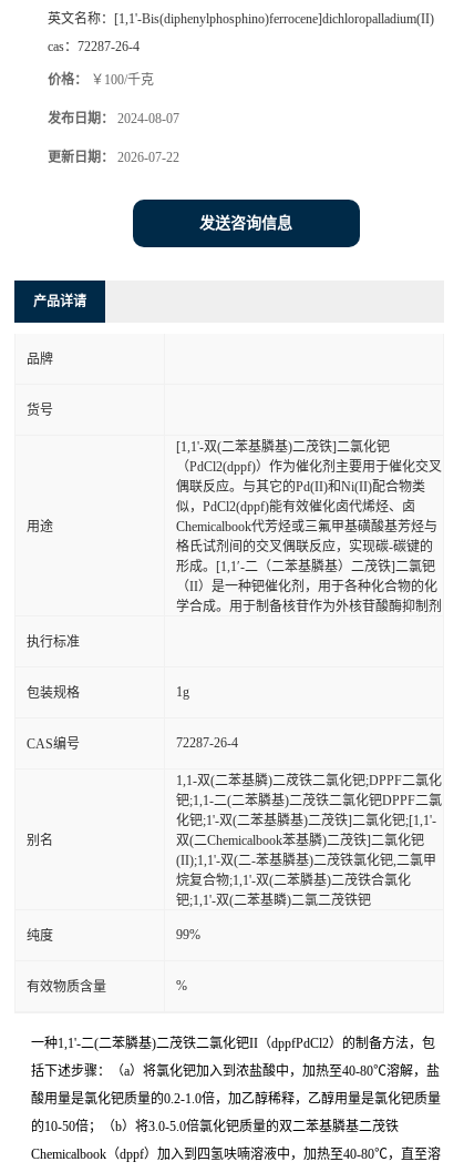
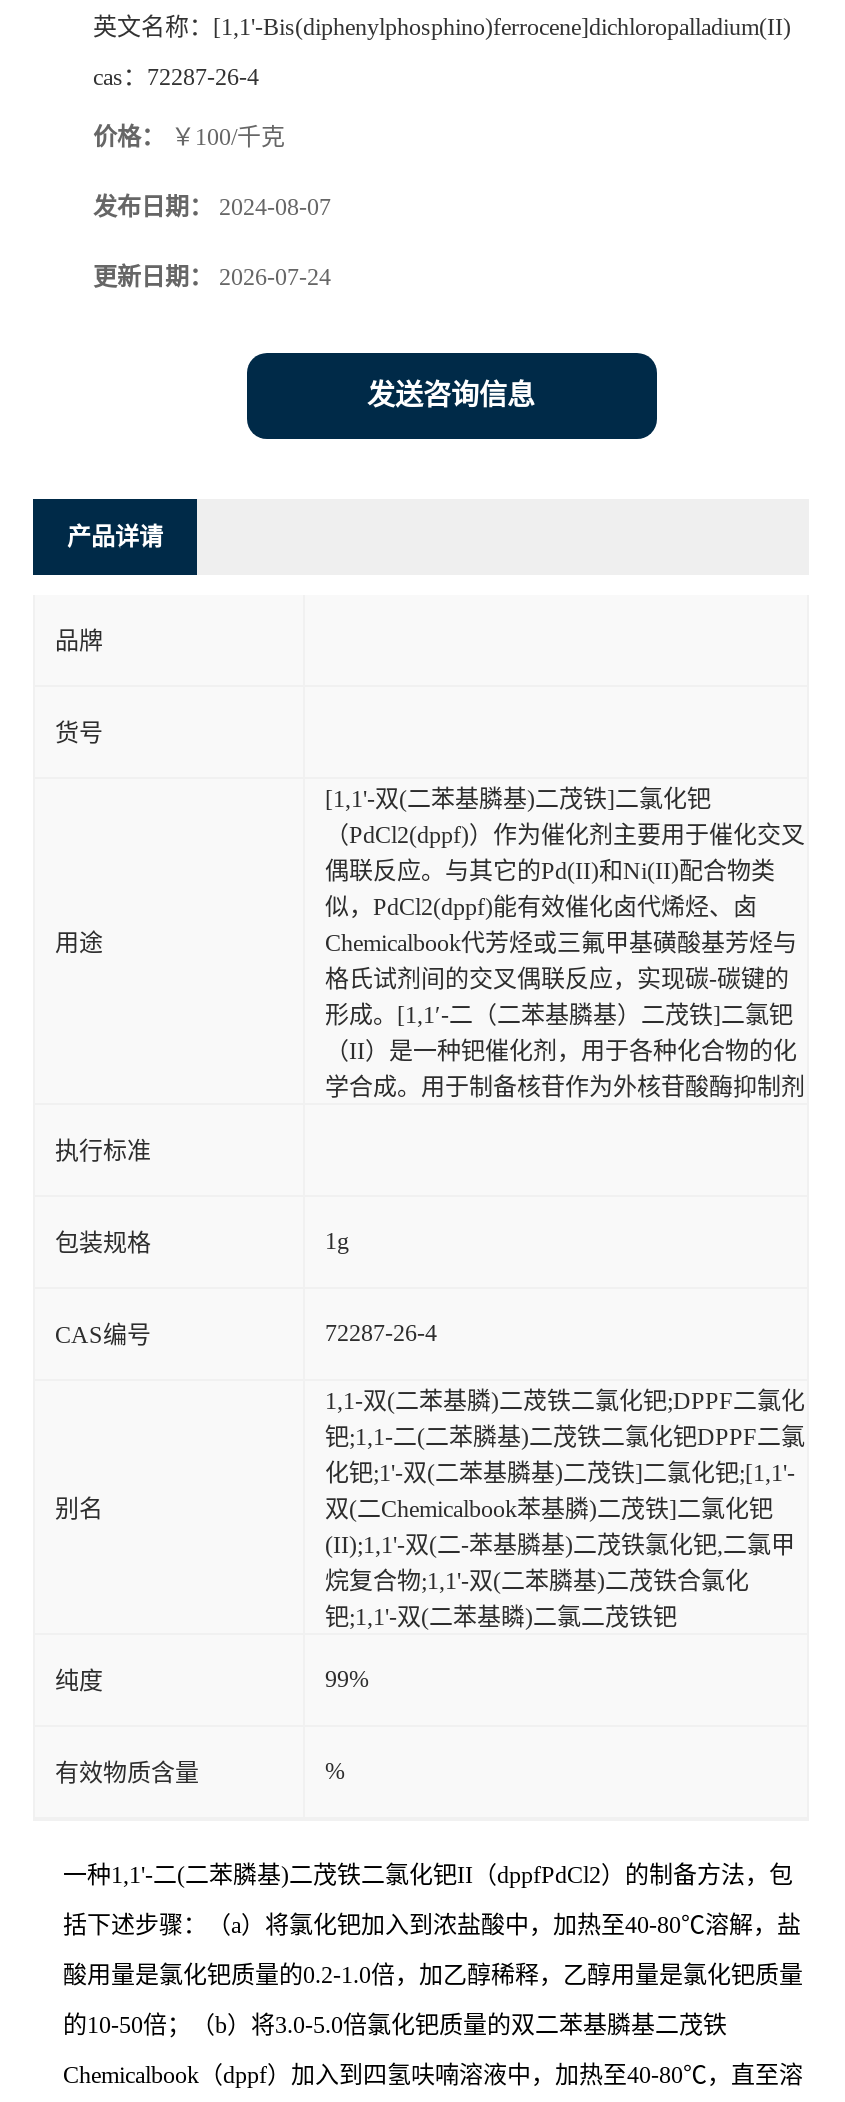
[48,150,179,166] 更新日期：2026-07-22 -> [93,264,331,292] 更新日期：2026-07-24

